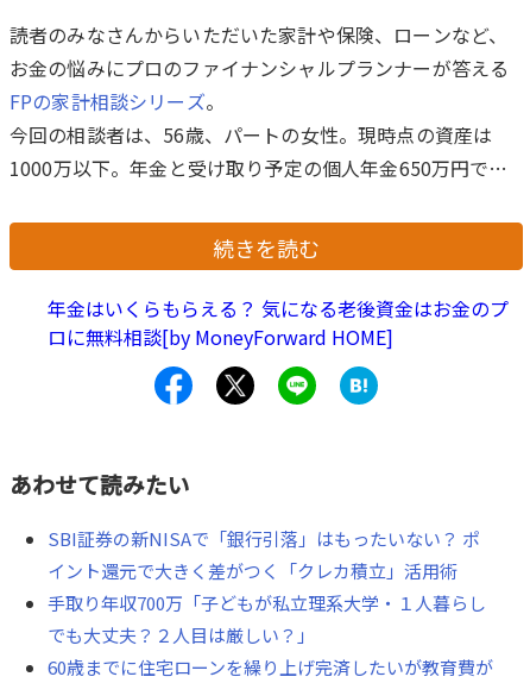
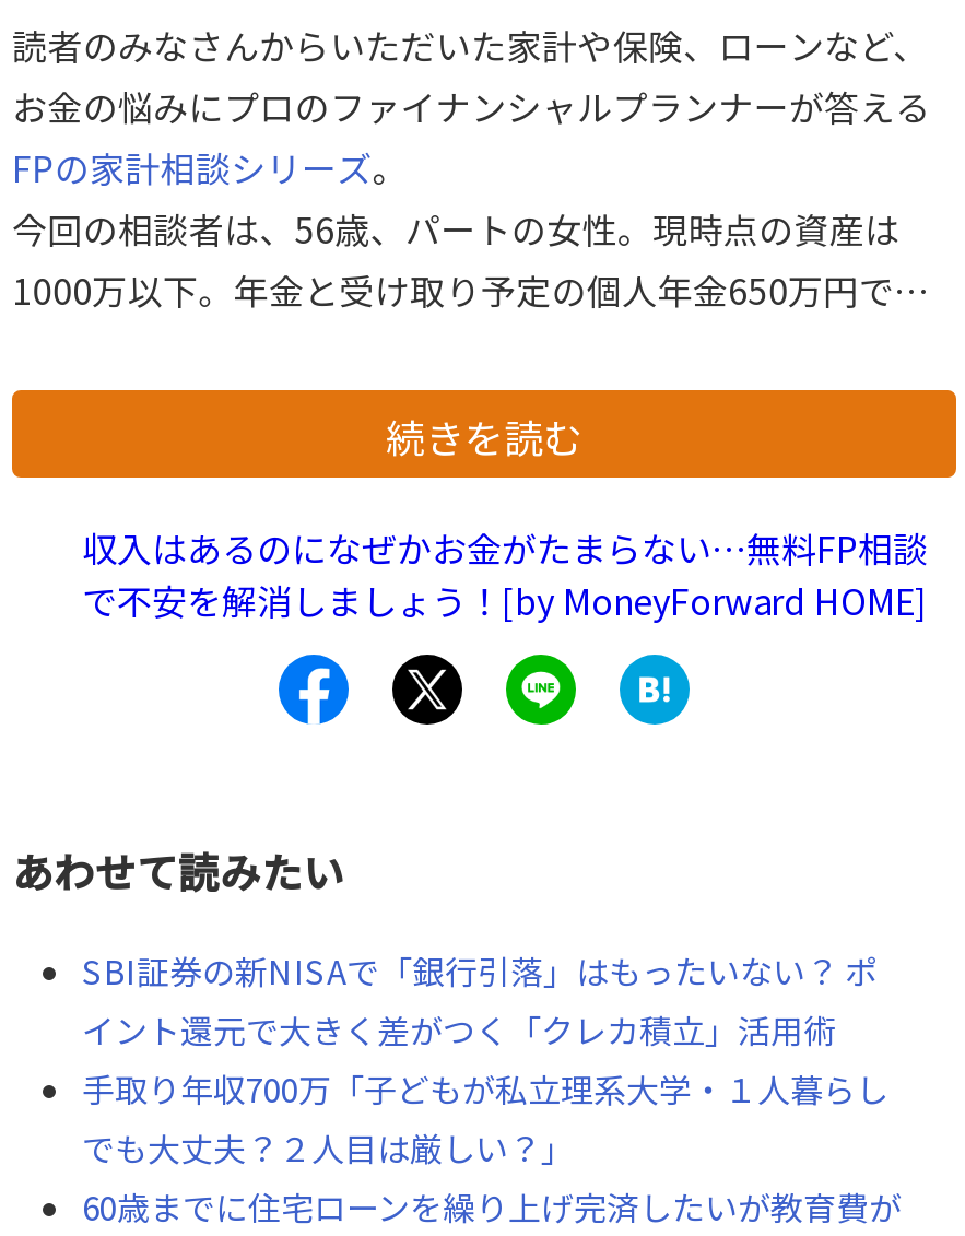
[48,294,509,351] 年金はいくらもらえる？ 気になる老後資金はお金のプ | ロに無料相談[by MoneyForward HOME] -> [82,521,928,626] 収入はあるのになぜかお金がたまらない…無料FP相談 | で不安を解消しましょう！[by MoneyForward HOME]

